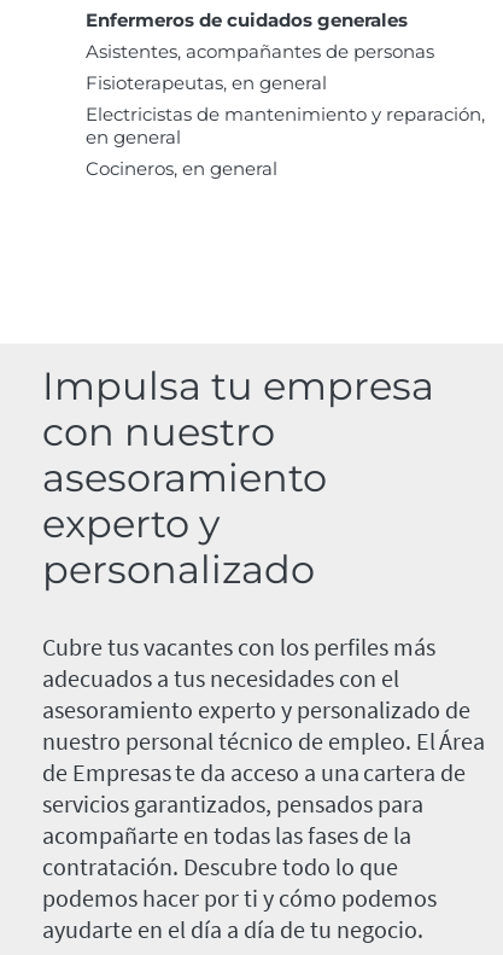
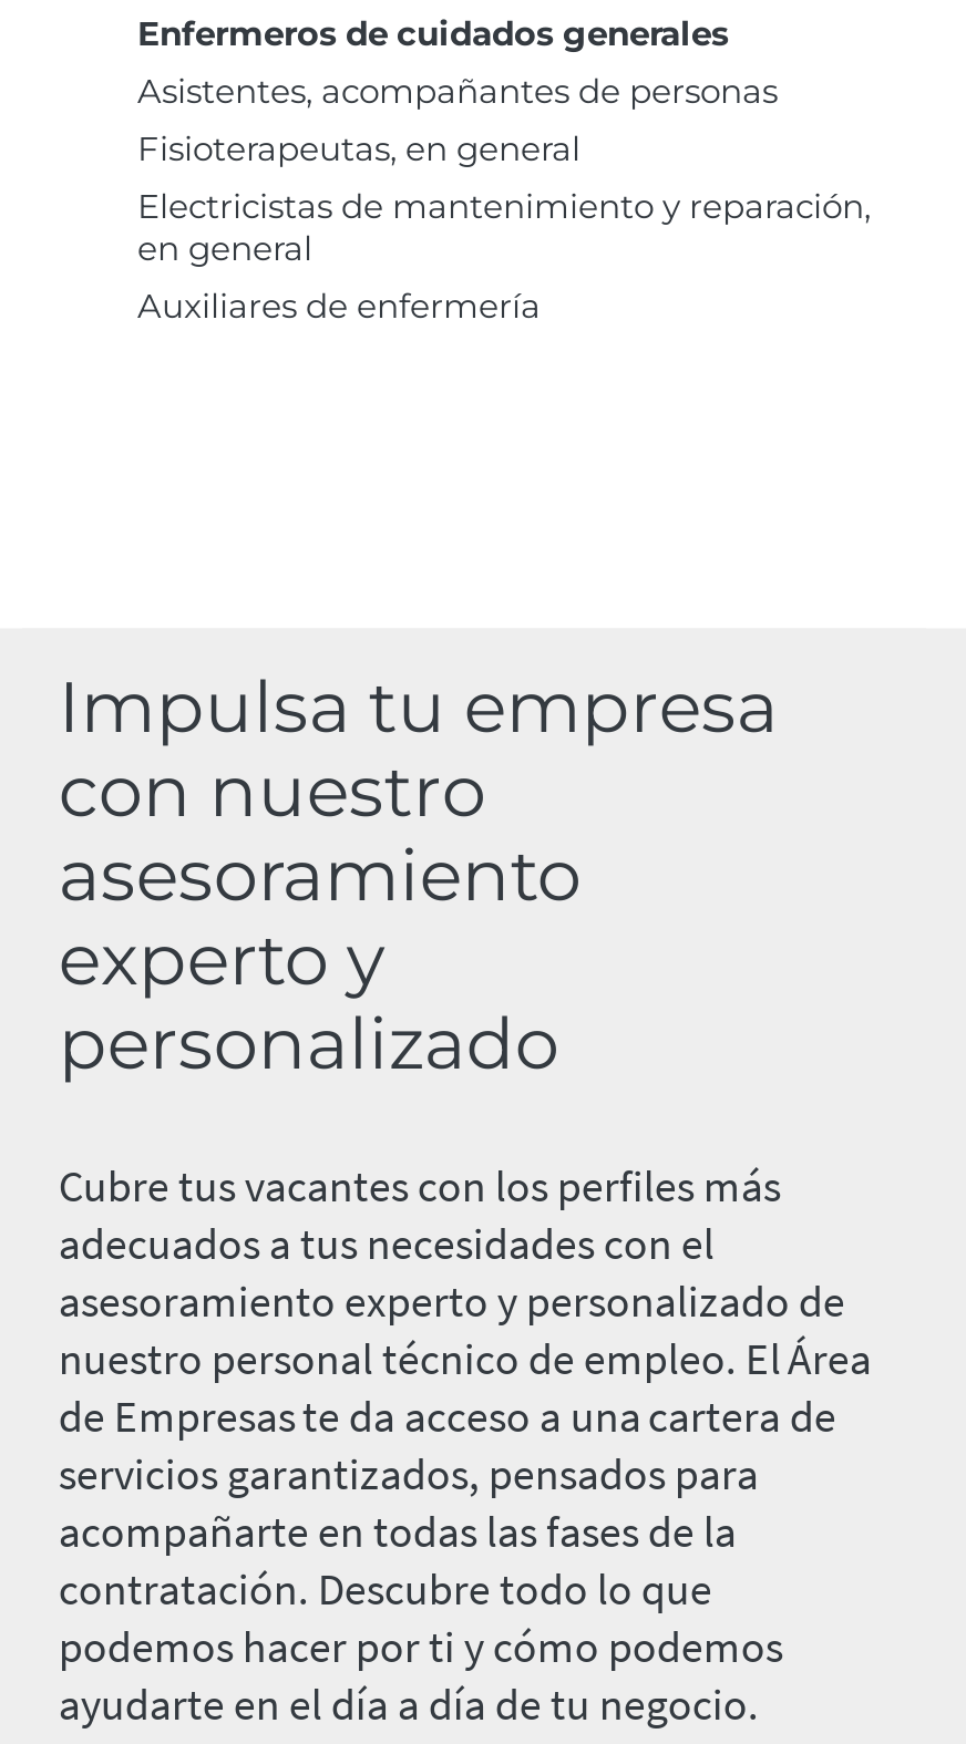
[86,156,277,179] Cocineros, en general -> [137,285,541,327] Auxiliares de enfermería

